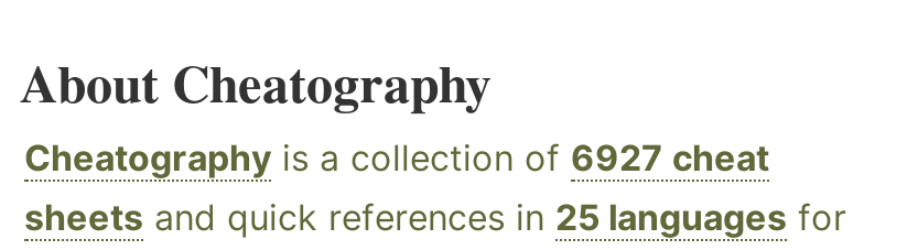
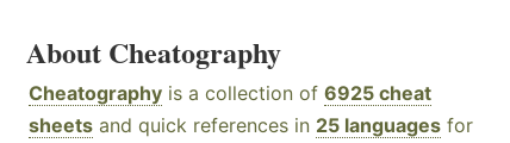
[24,136,769,180] Cheatography is a collection of 6927 cheat -> [29,81,431,105] Cheatography is a collection of 6925 cheat

